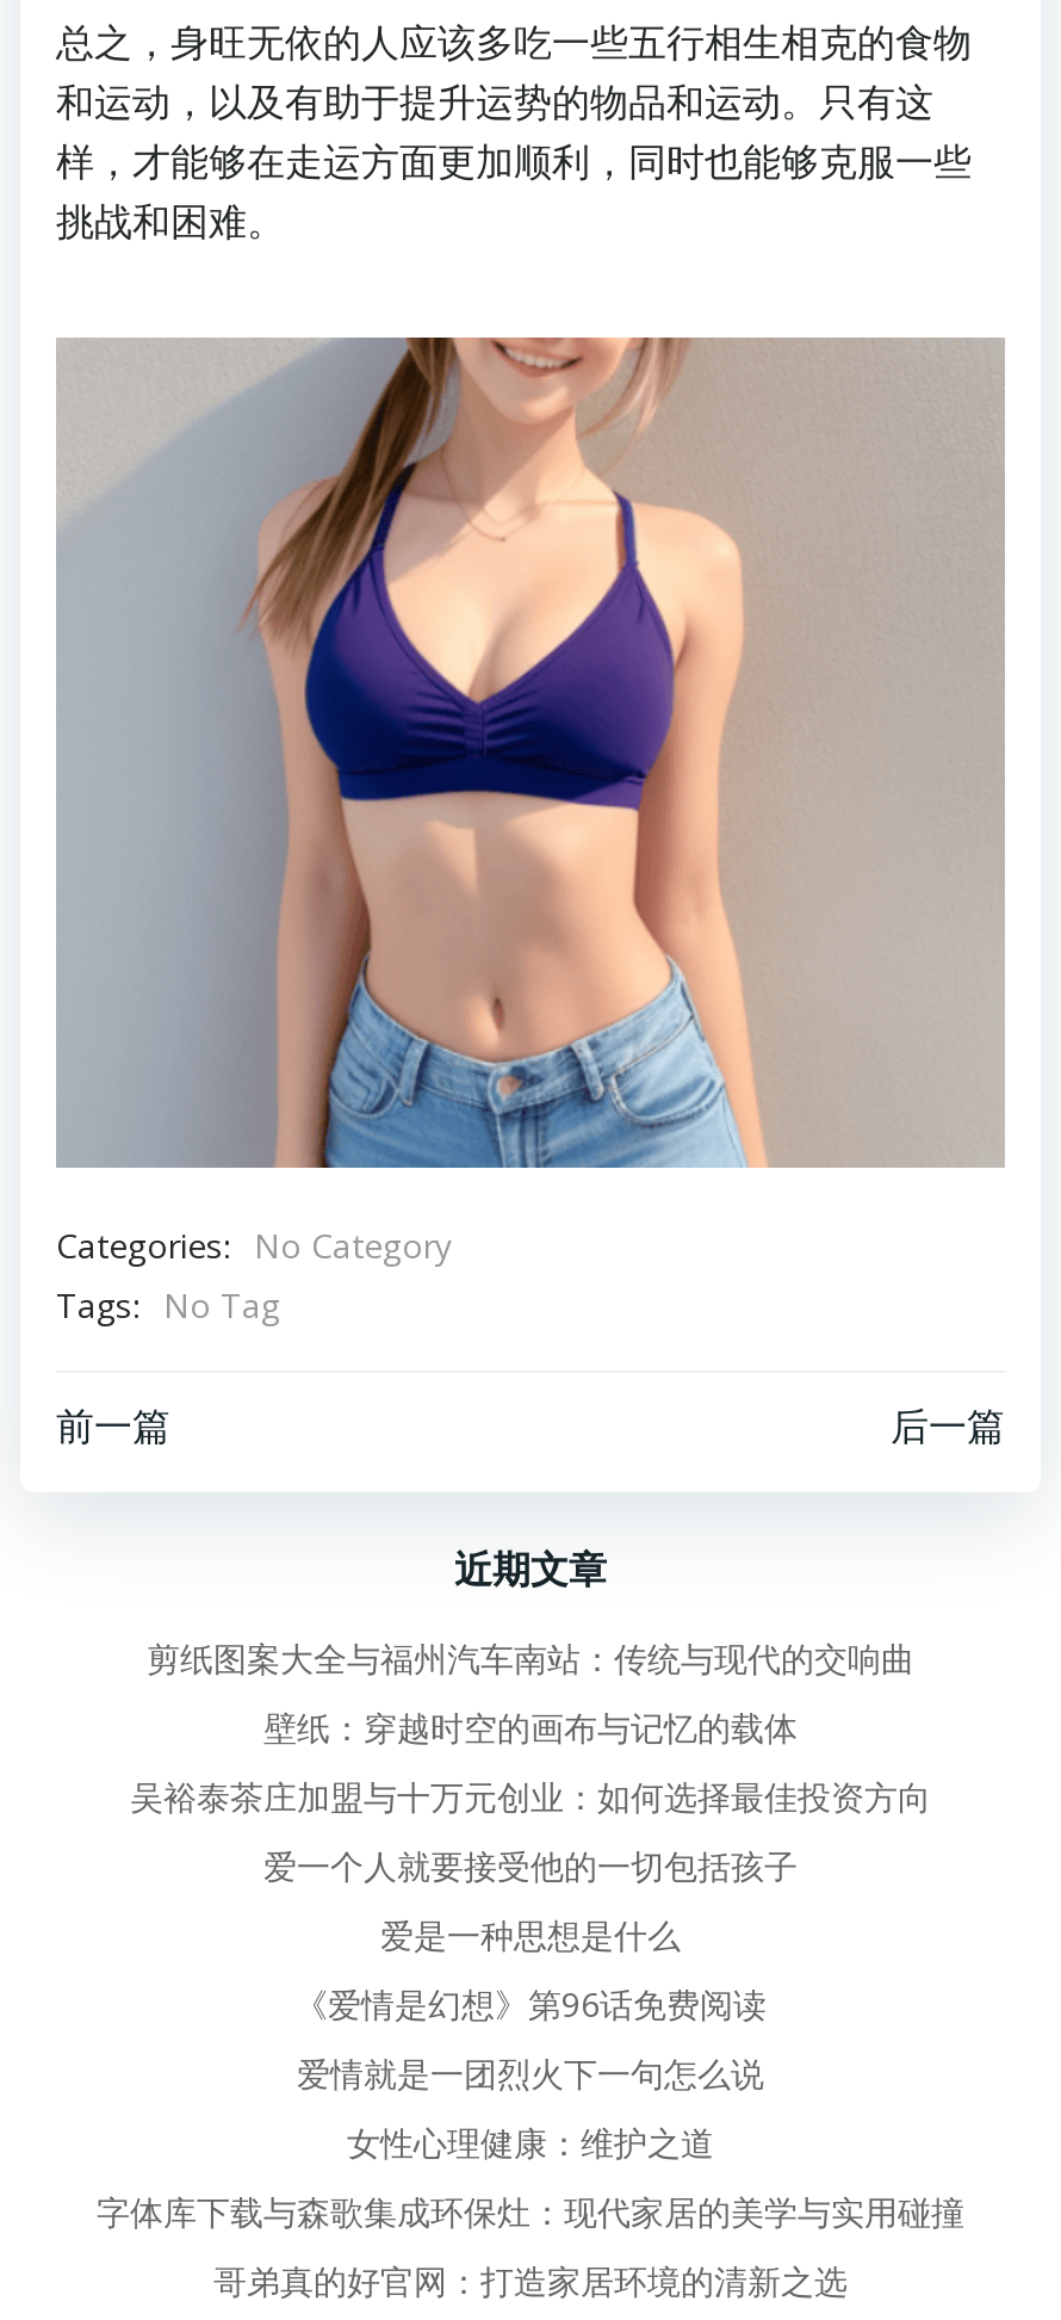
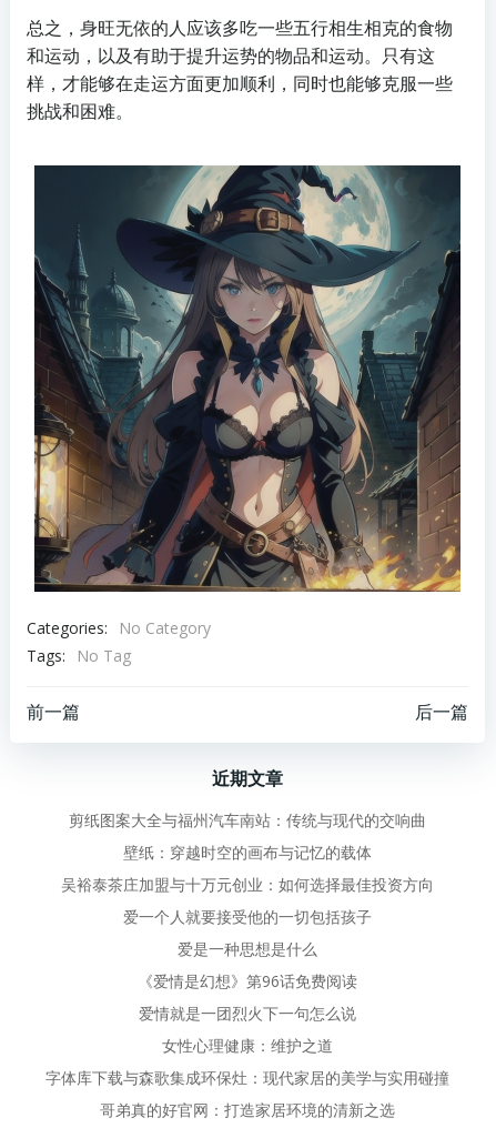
[56,335,1005,1170] [image] -> [28,164,467,593] [image]

